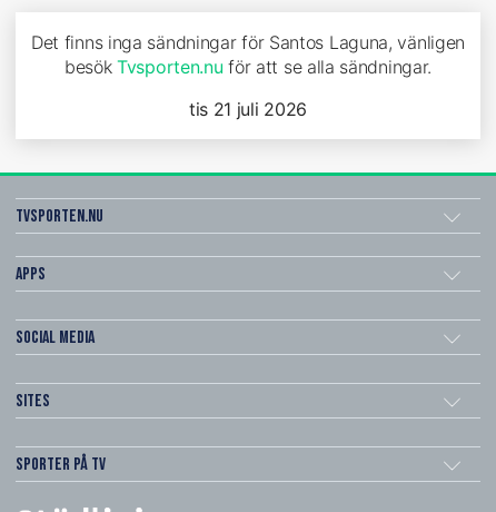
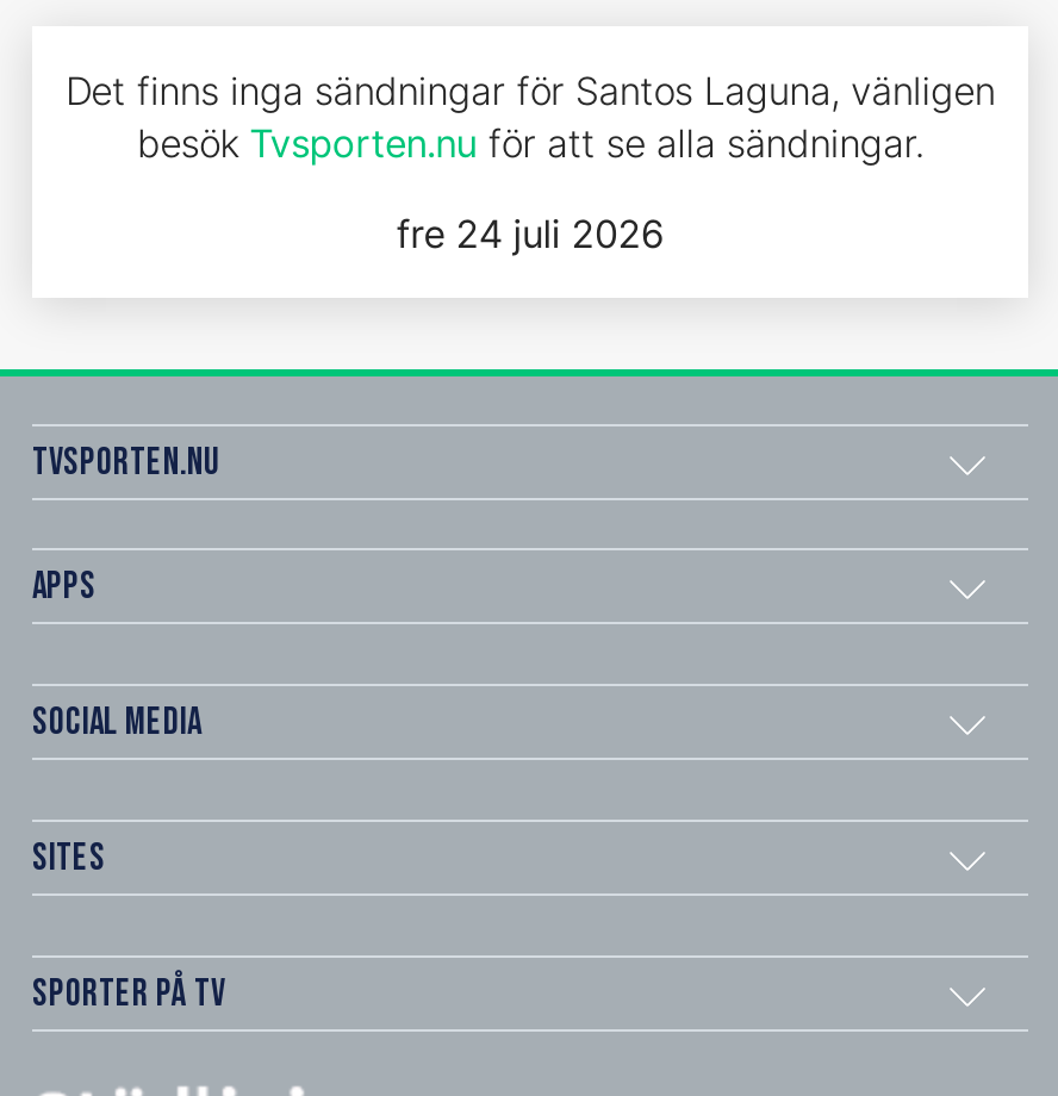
[189,98,307,120] tis 21 juli 2026 -> [397,209,664,257] fre 24 juli 2026

